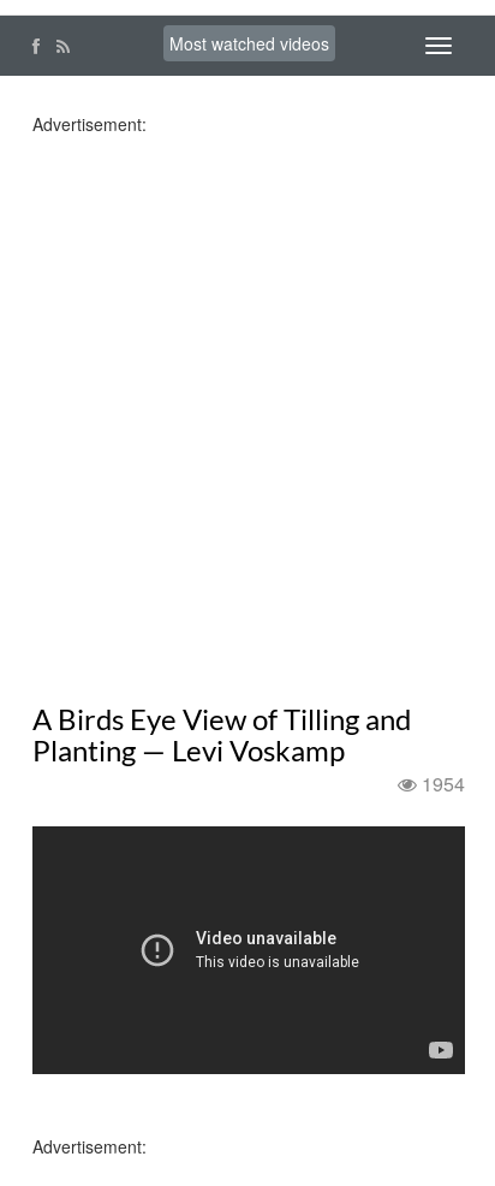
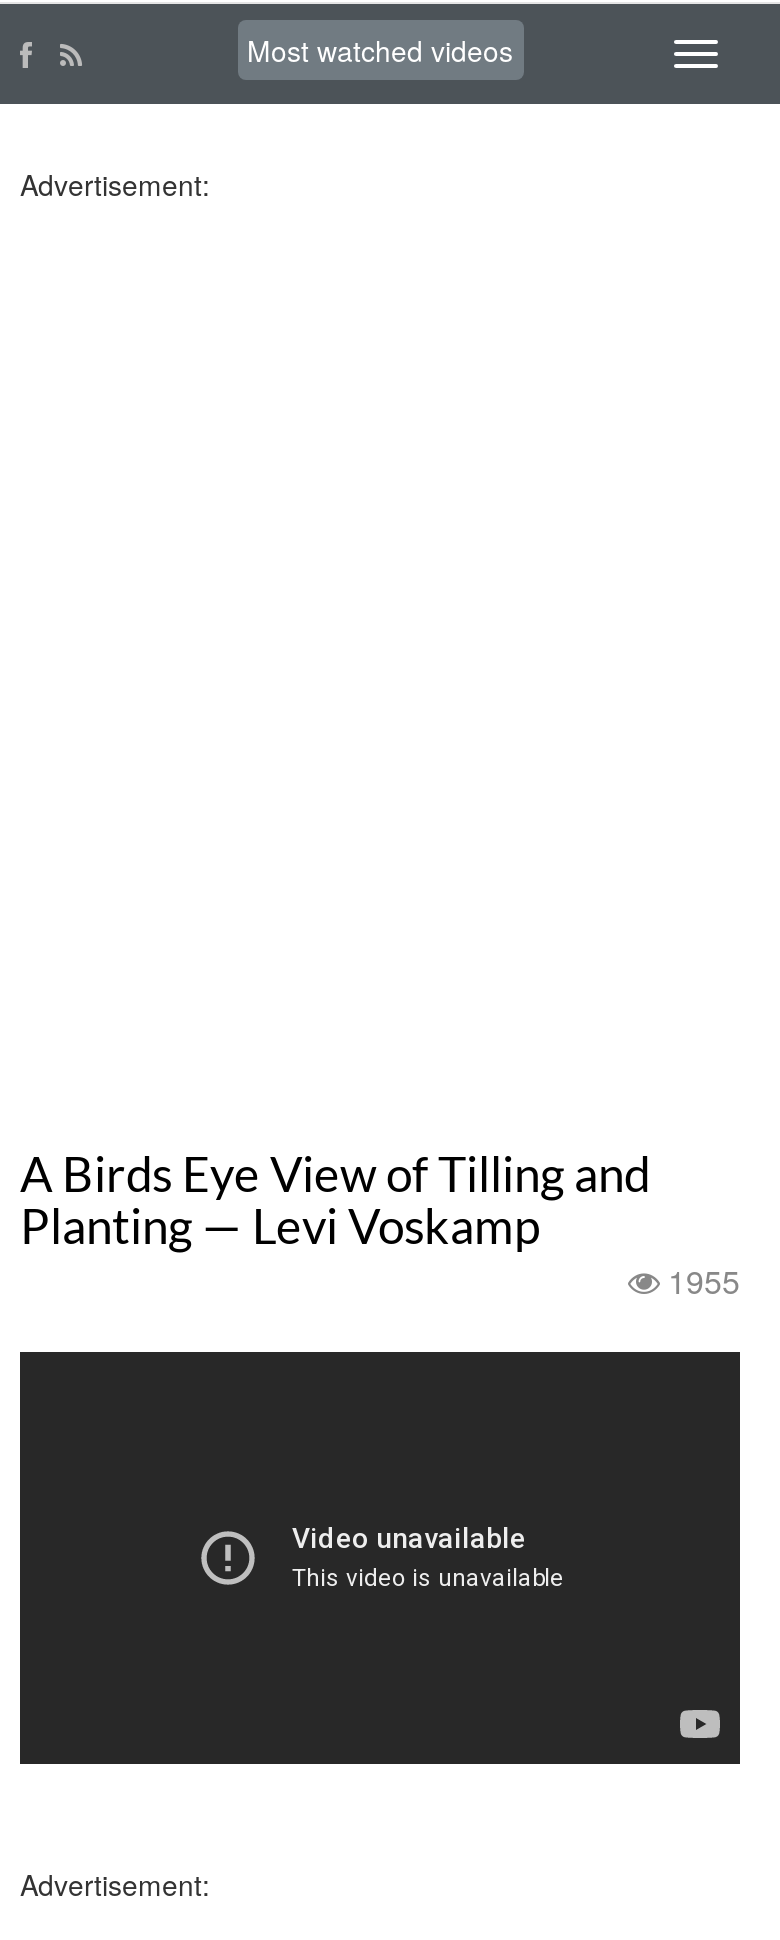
[422,770,465,797] 1954 -> [668,1258,740,1304] 1955

